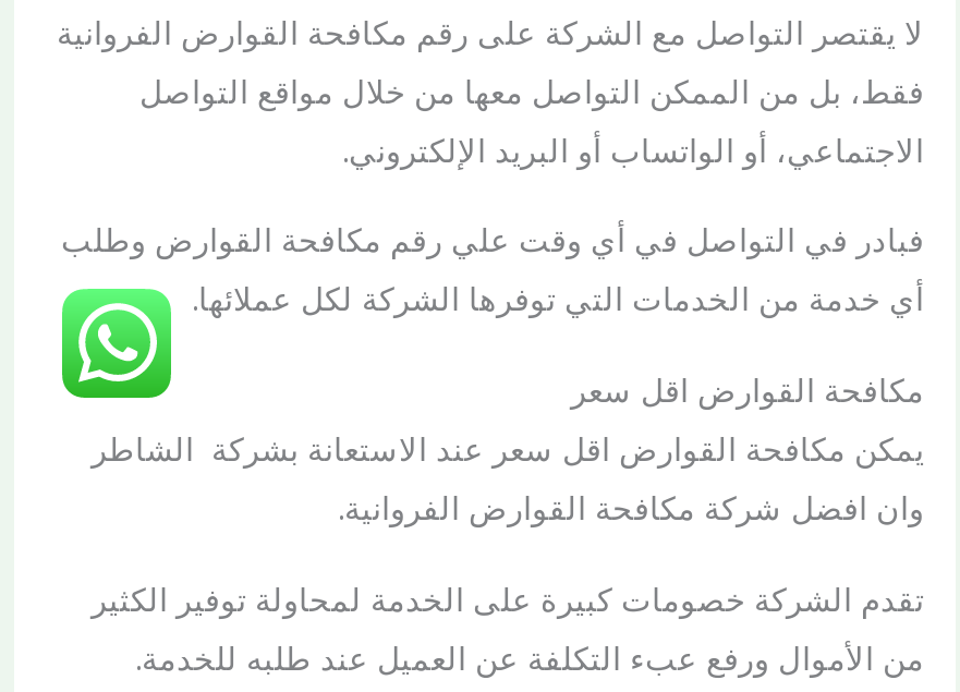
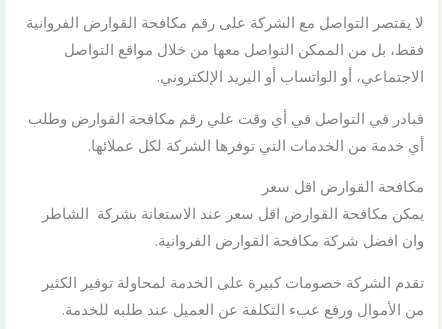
[60,287,173,400] [image] -> none

